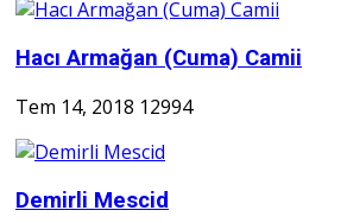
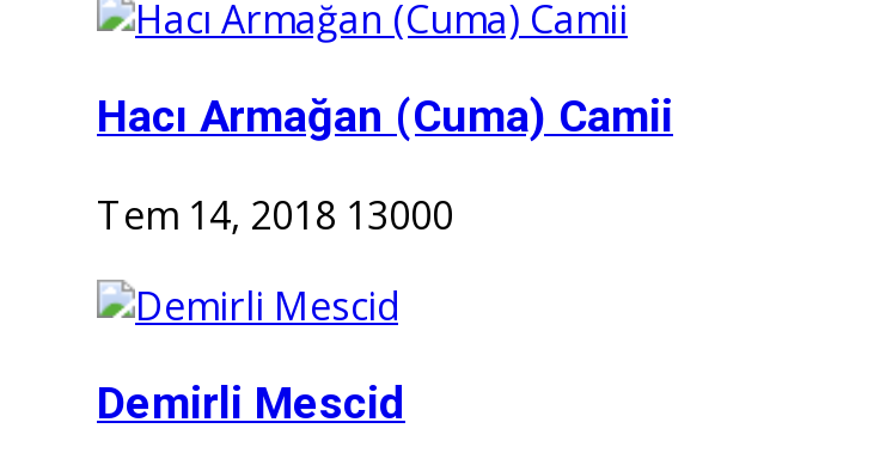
[15,93,193,120] Tem 14, 2018 12994 -> [97,188,453,241] Tem 14, 2018 13000

